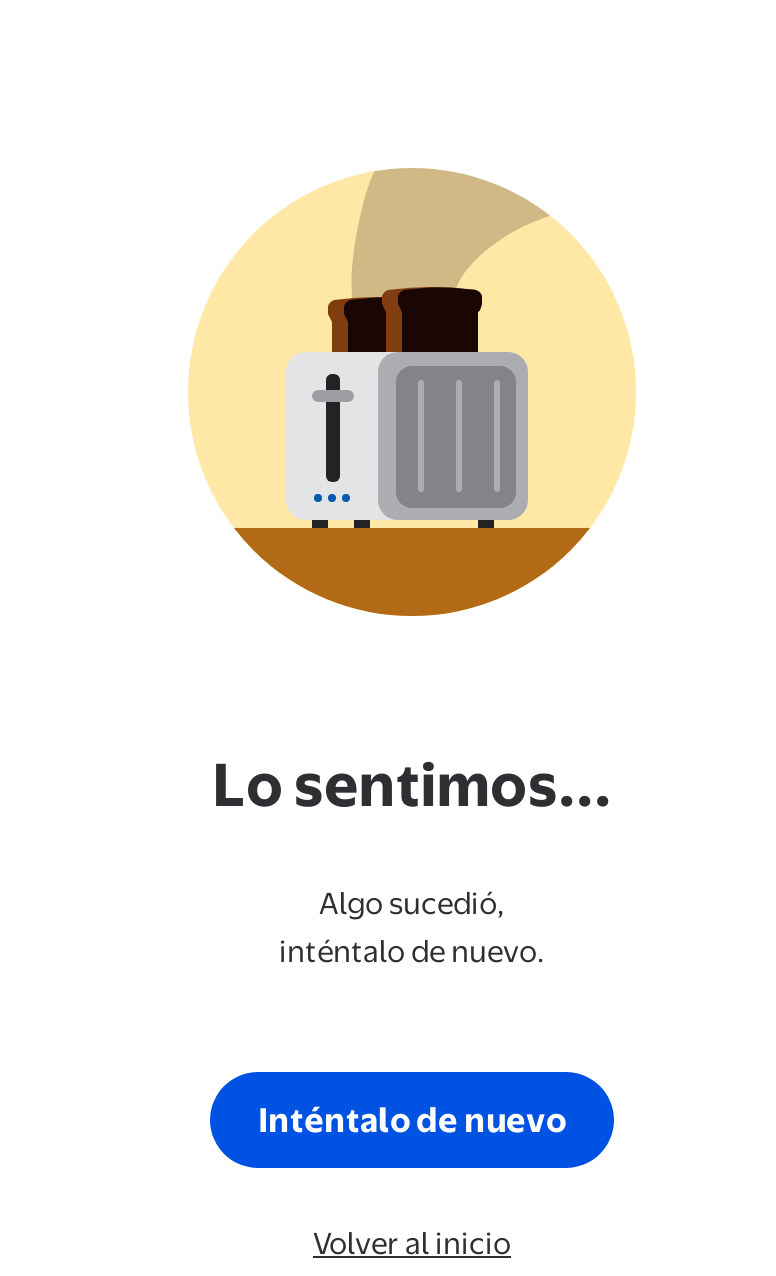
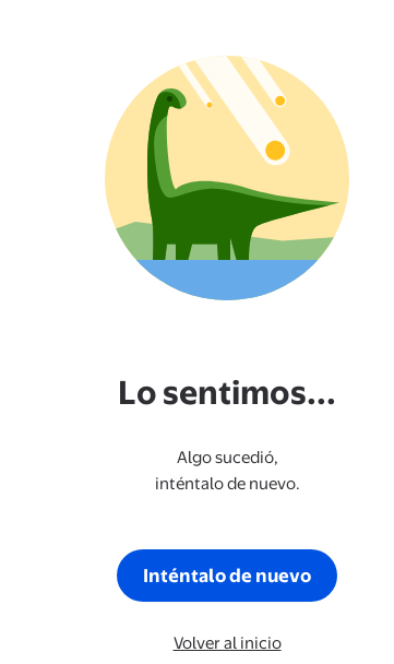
[210,168,610,618] [image] -> [116,57,338,301] [image]

